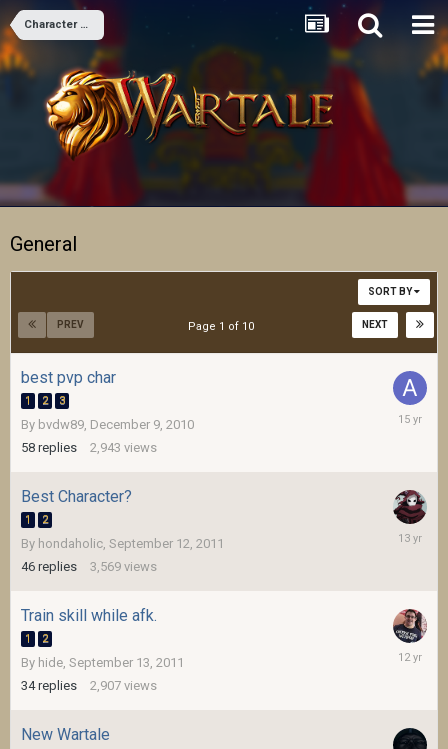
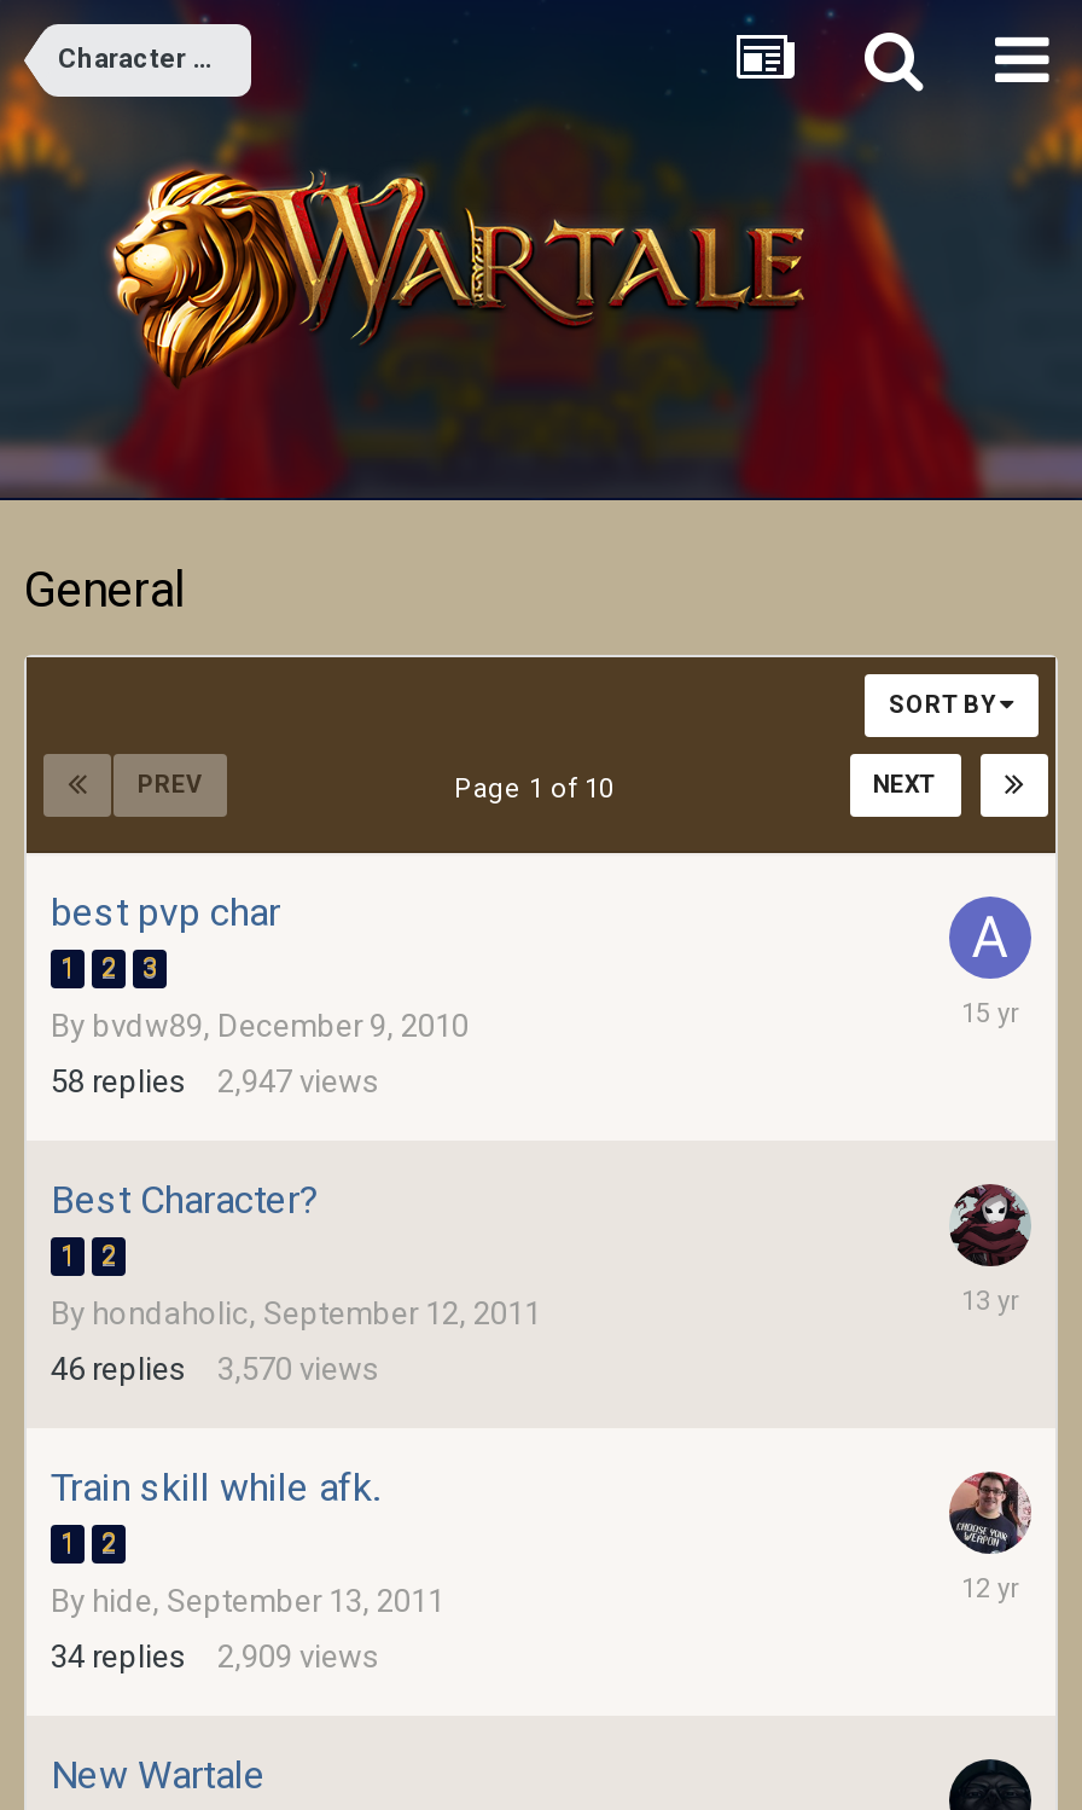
[21,440,157,455] 58 replies 2,943 views -> [51,1063,379,1100] 58 replies 2,947 views
[21,559,157,574] 46 replies 3,569 views -> [51,1351,379,1387] 46 replies 3,570 views
[21,678,157,693] 34 replies 2,907 views -> [51,1638,379,1675] 34 replies 2,909 views

